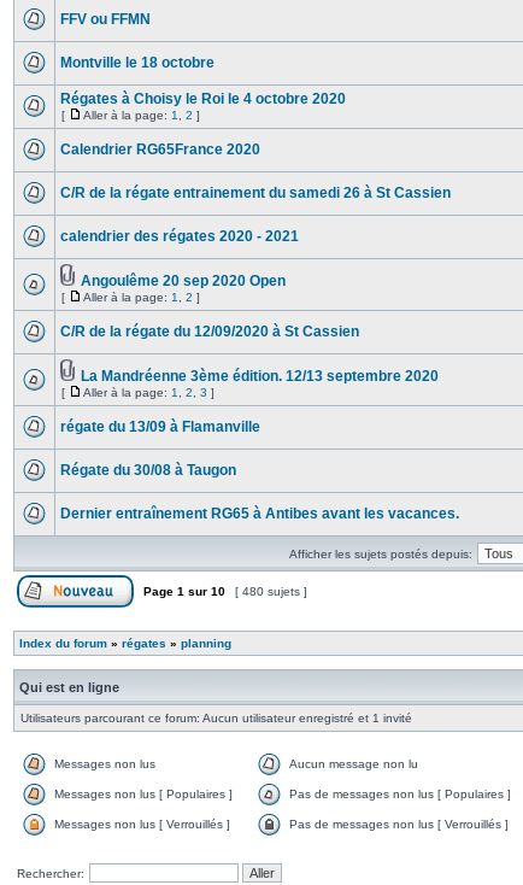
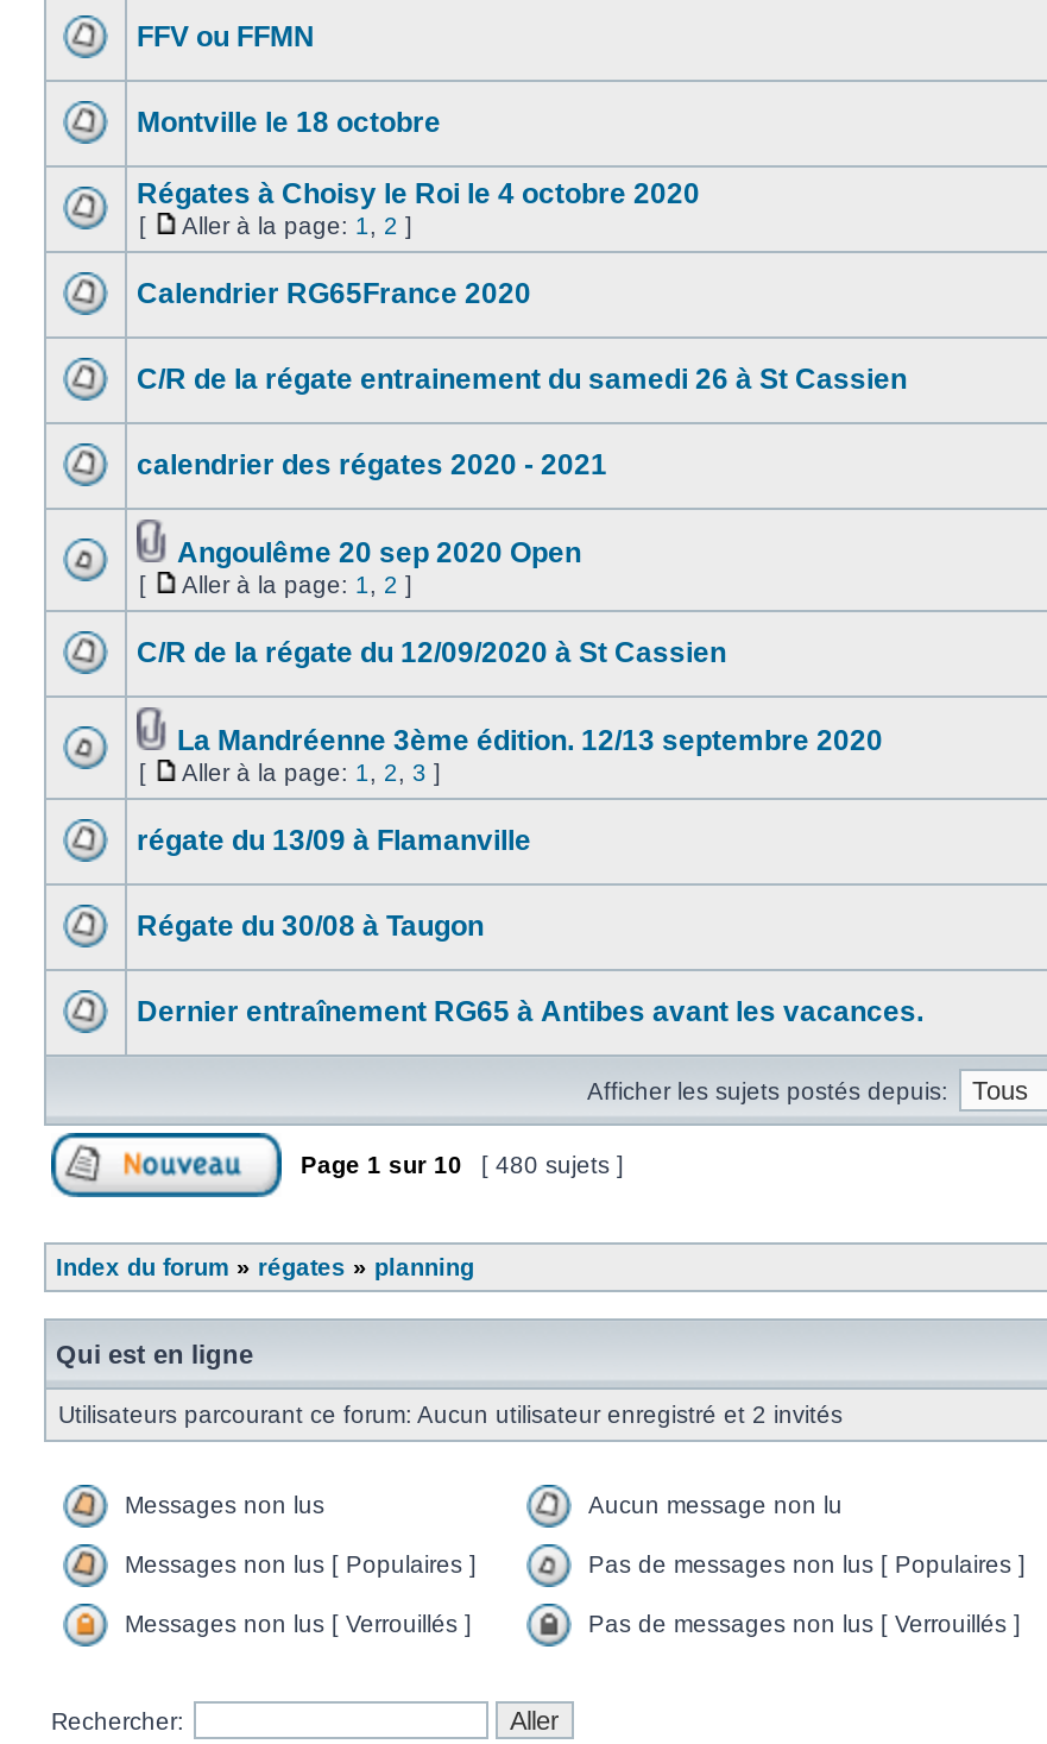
[20,711,412,725] Utilisateurs parcourant ce forum: Aucun utilisateur enregistré et 1 invité -> [58,1402,843,1428] Utilisateurs parcourant ce forum: Aucun utilisateur enregistré et 2 invités

